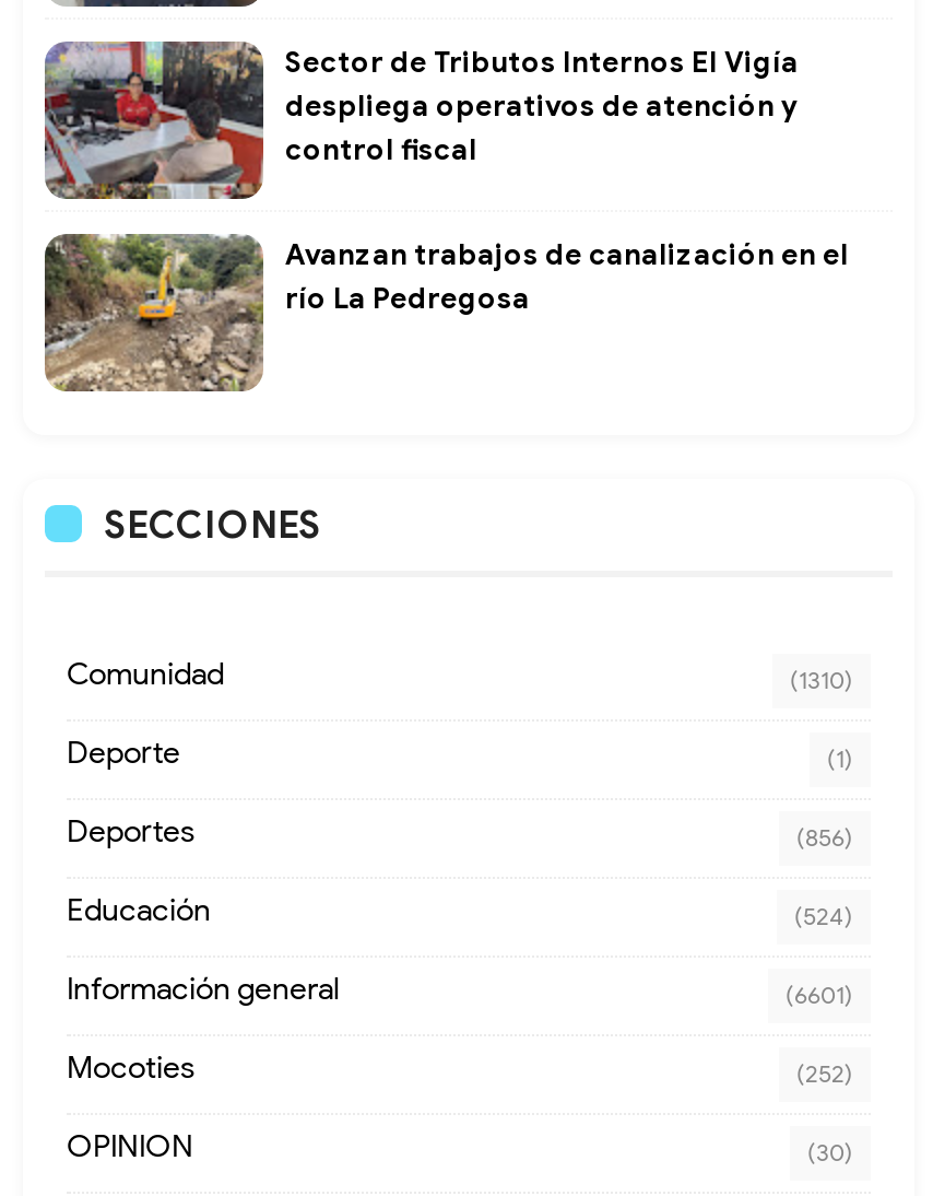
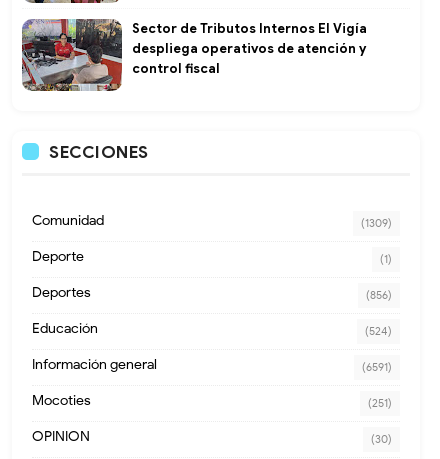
[45,232,849,394] [image] | Avanzan trabajos de canalización en el | río La Pedregosa -> none
[790,665,853,696] (1310) -> [361,216,392,230] (1309)
[786,980,853,1010] (6601) -> [362,360,392,374] (6591)
[796,1058,853,1089] (252) -> [368,396,392,410] (251)

